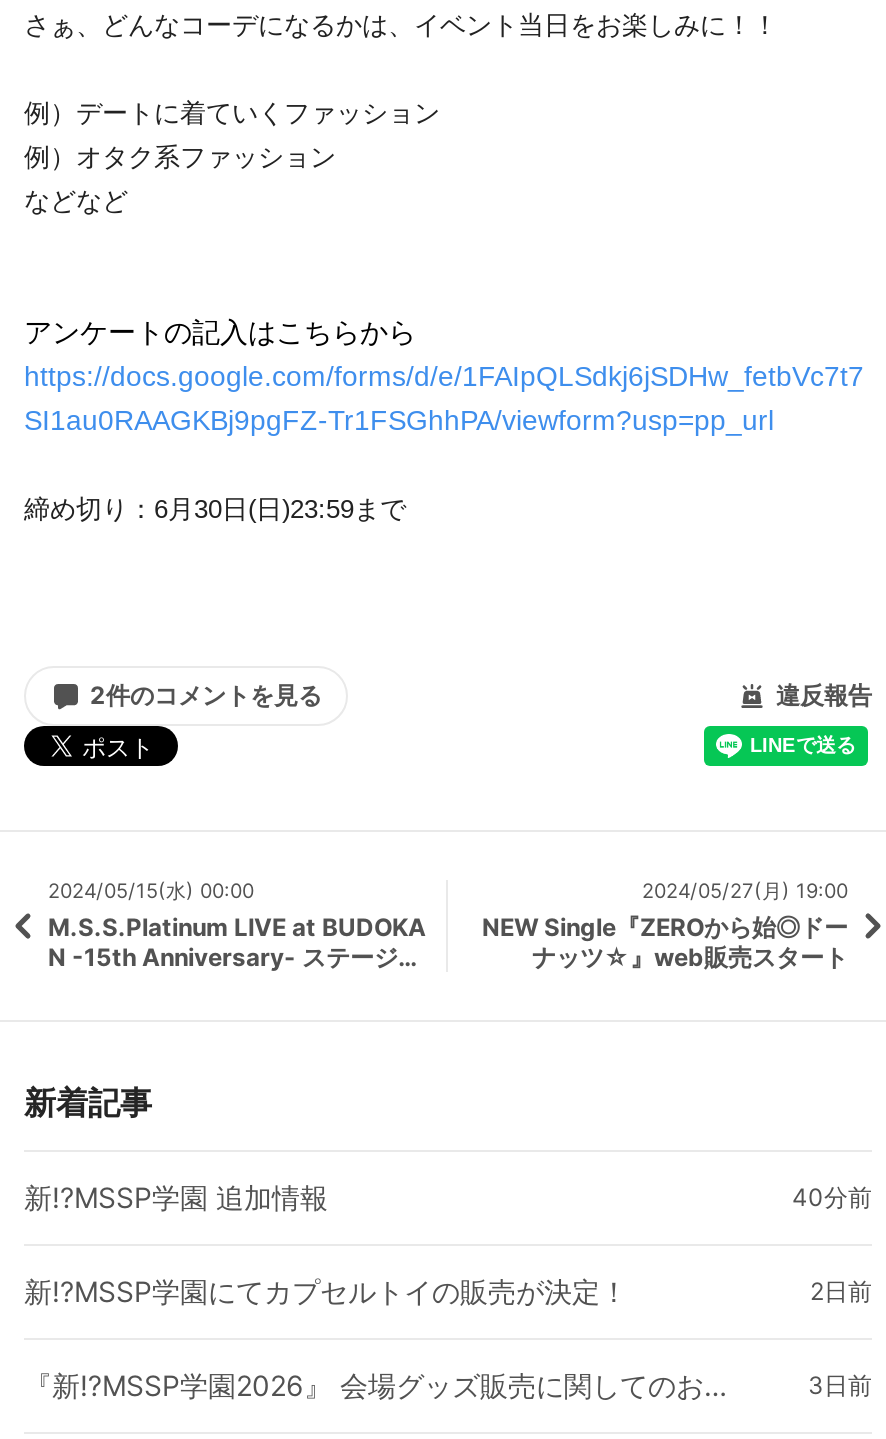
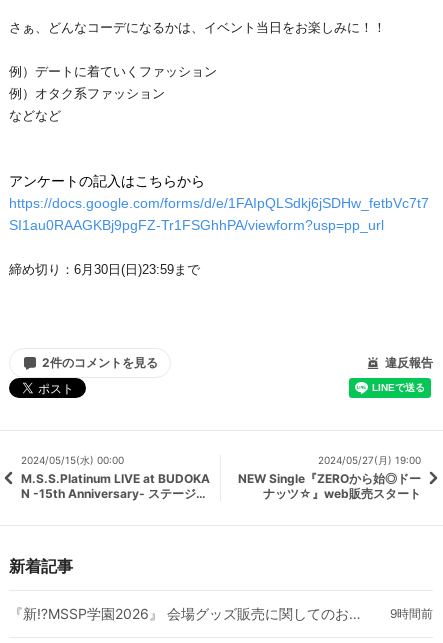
[24,1180,872,1308] 新!?MSSP学園 追加情報 | 40分前 | 新!?MSSP学園にてカプセルトイの販売が決定！ | 2日前 -> none
[808,1370,872,1400] 3日前 -> [390,606,433,621] 9時間前

